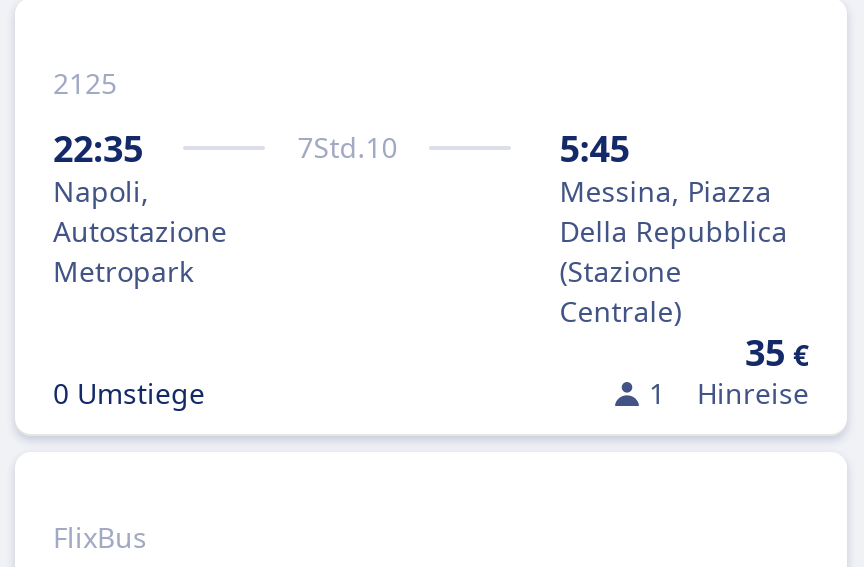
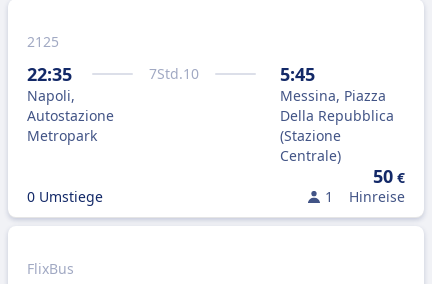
[745,328,809,376] 35 € -> [373,164,405,188] 50 €

